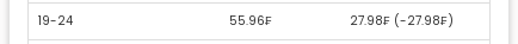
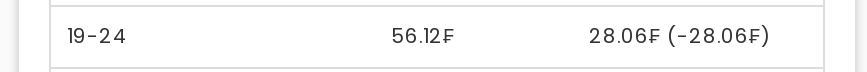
[229,12,272,30] 55.96₣ -> [391,21,455,51] 56.12₣
[350,12,454,30] 27.98₣ (-27.98₣) -> [589,21,771,51] 28.06₣ (-28.06₣)

